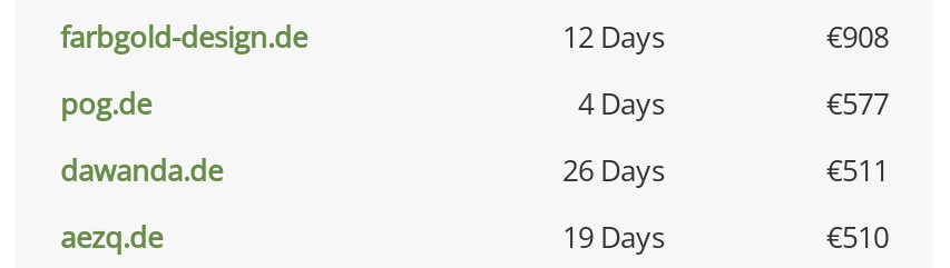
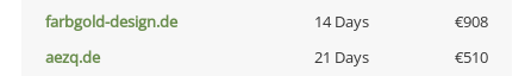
[562,17,665,57] 12 Days -> [314,11,368,32] 14 Days
[60,83,889,190] pog.de | 4 Days | €577 | dawanda.de | 26 Days | €511 -> none
[562,217,665,257] 19 Days -> [314,46,368,68] 21 Days

